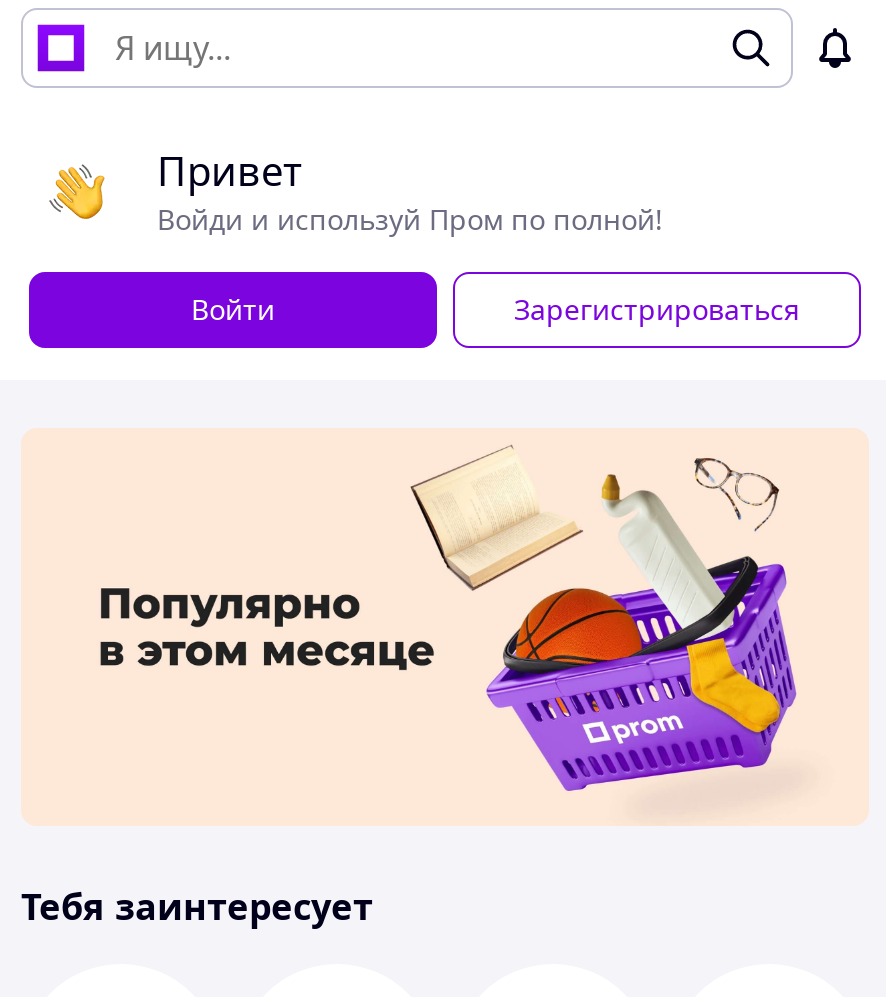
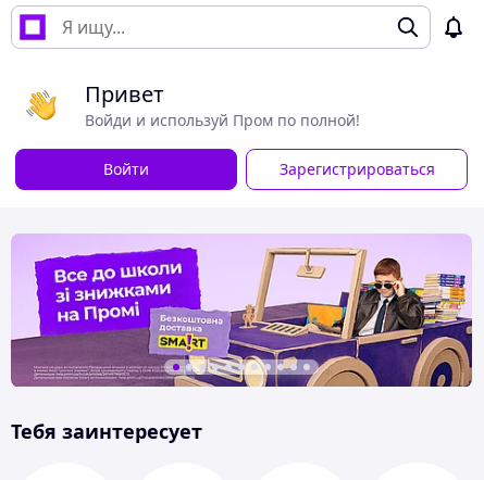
[23,430,867,824] [image] -> [10,233,473,388] [image]

